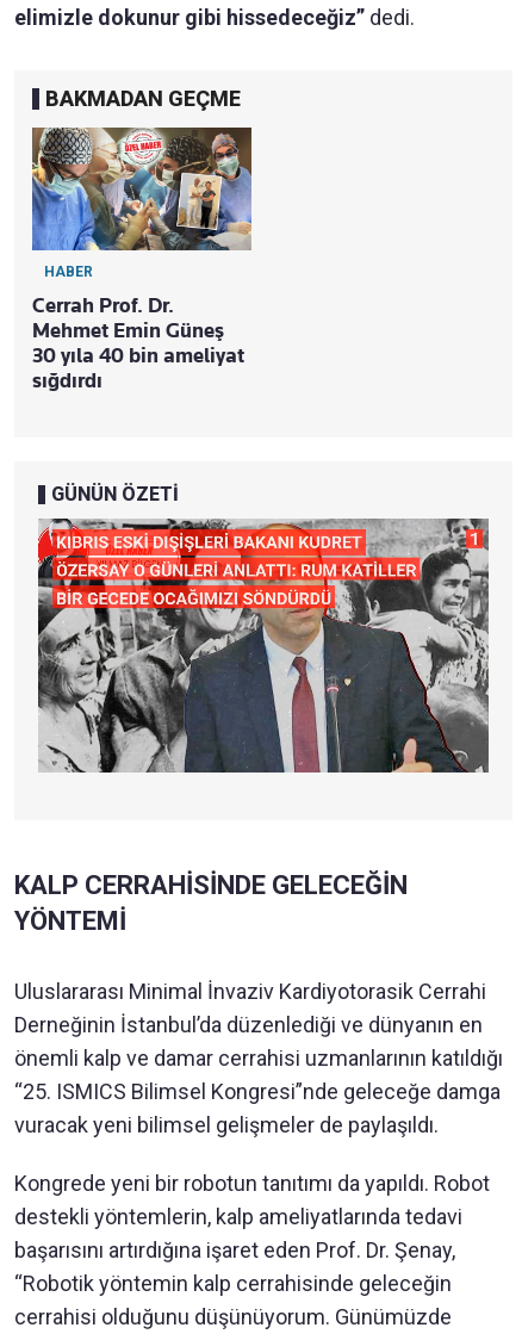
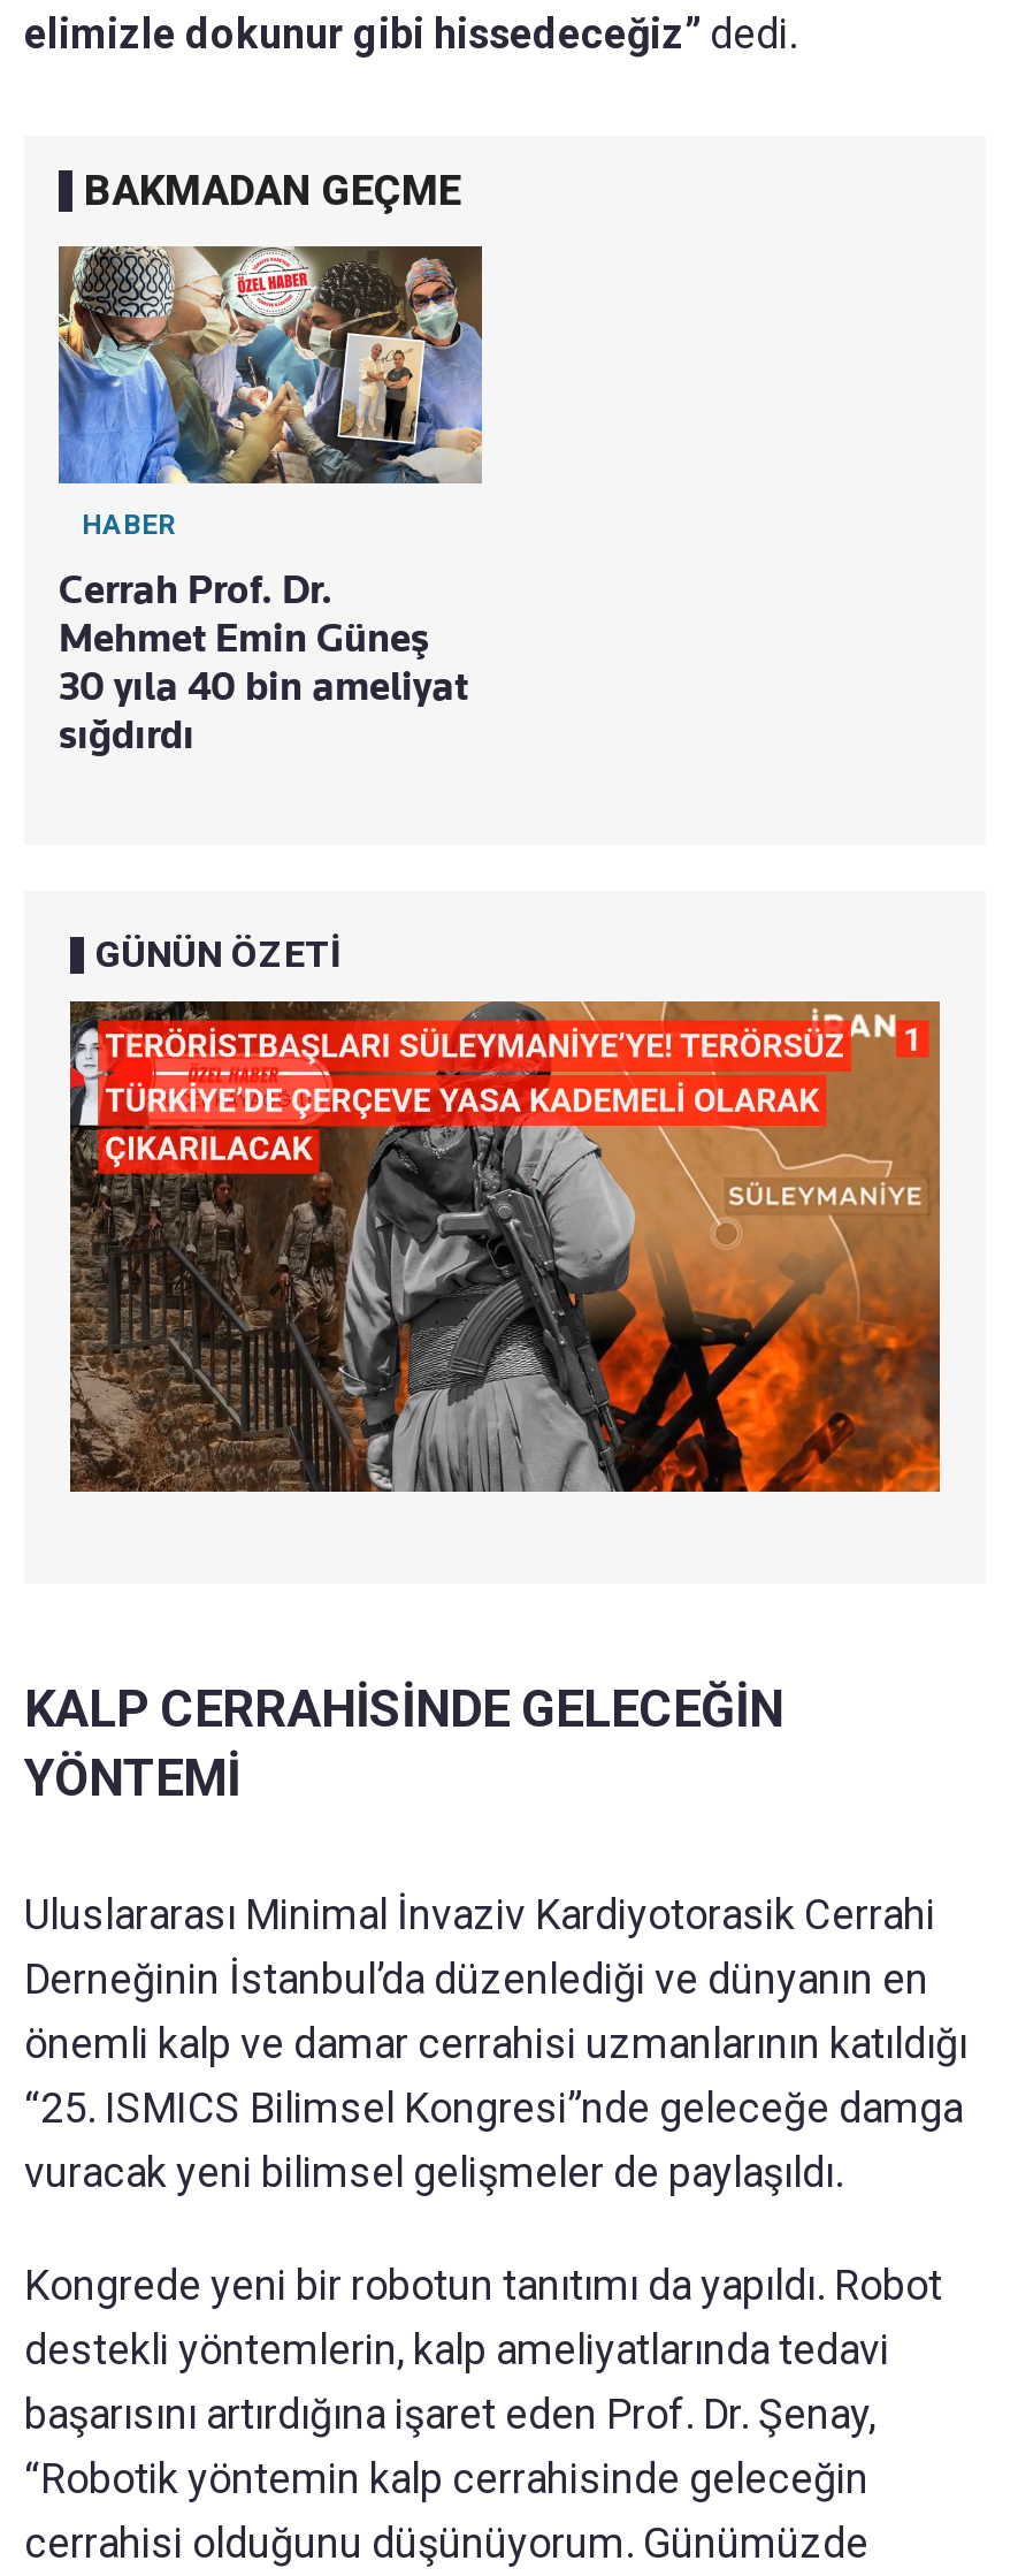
[37,517,490,774] [image] -> [68,999,942,1494] [image]

